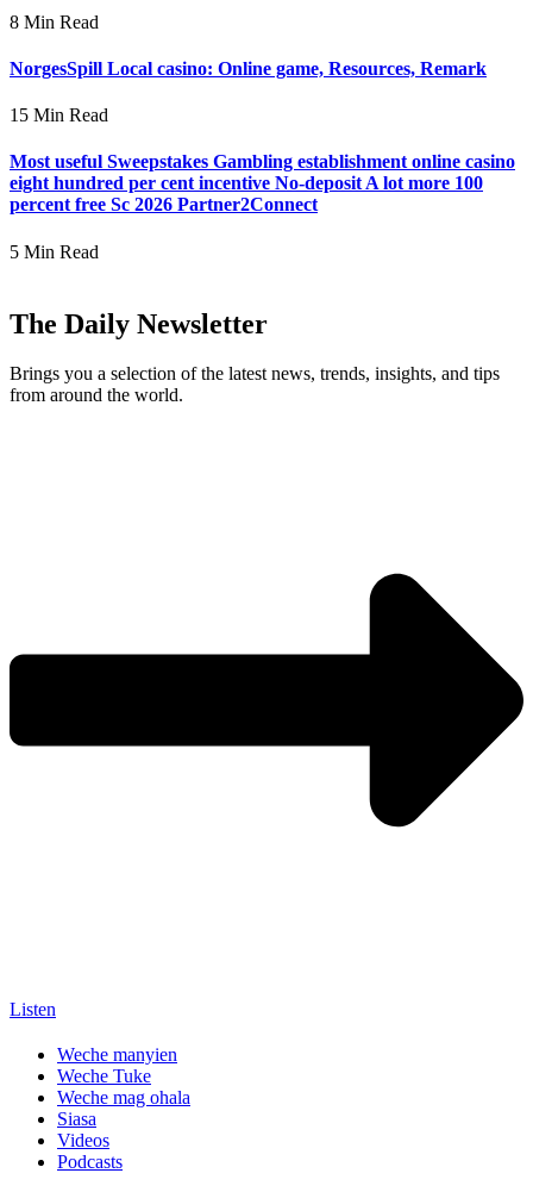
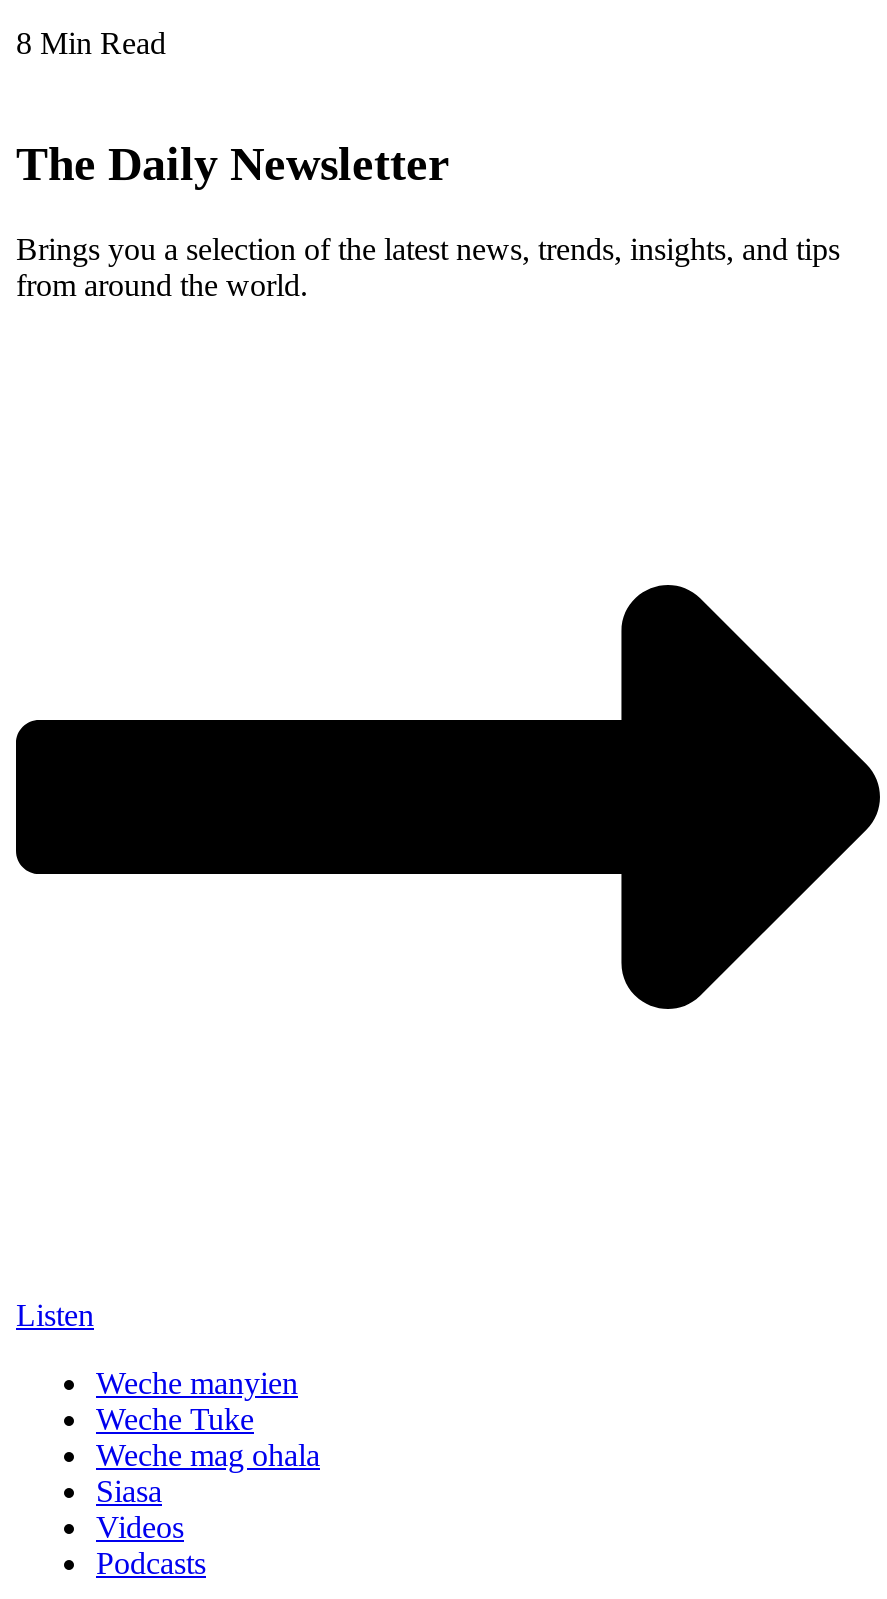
[10,58,515,262] NorgesSpill Local casino: Online game, Resources, Remark | 15 Min Read | Most useful Sweepstakes Gambling establishment online casino | eight hundred per cent incentive No-deposit A lot more 100 | percent free Sc 2026 Partner2Connect | 5 Min Read -> none

